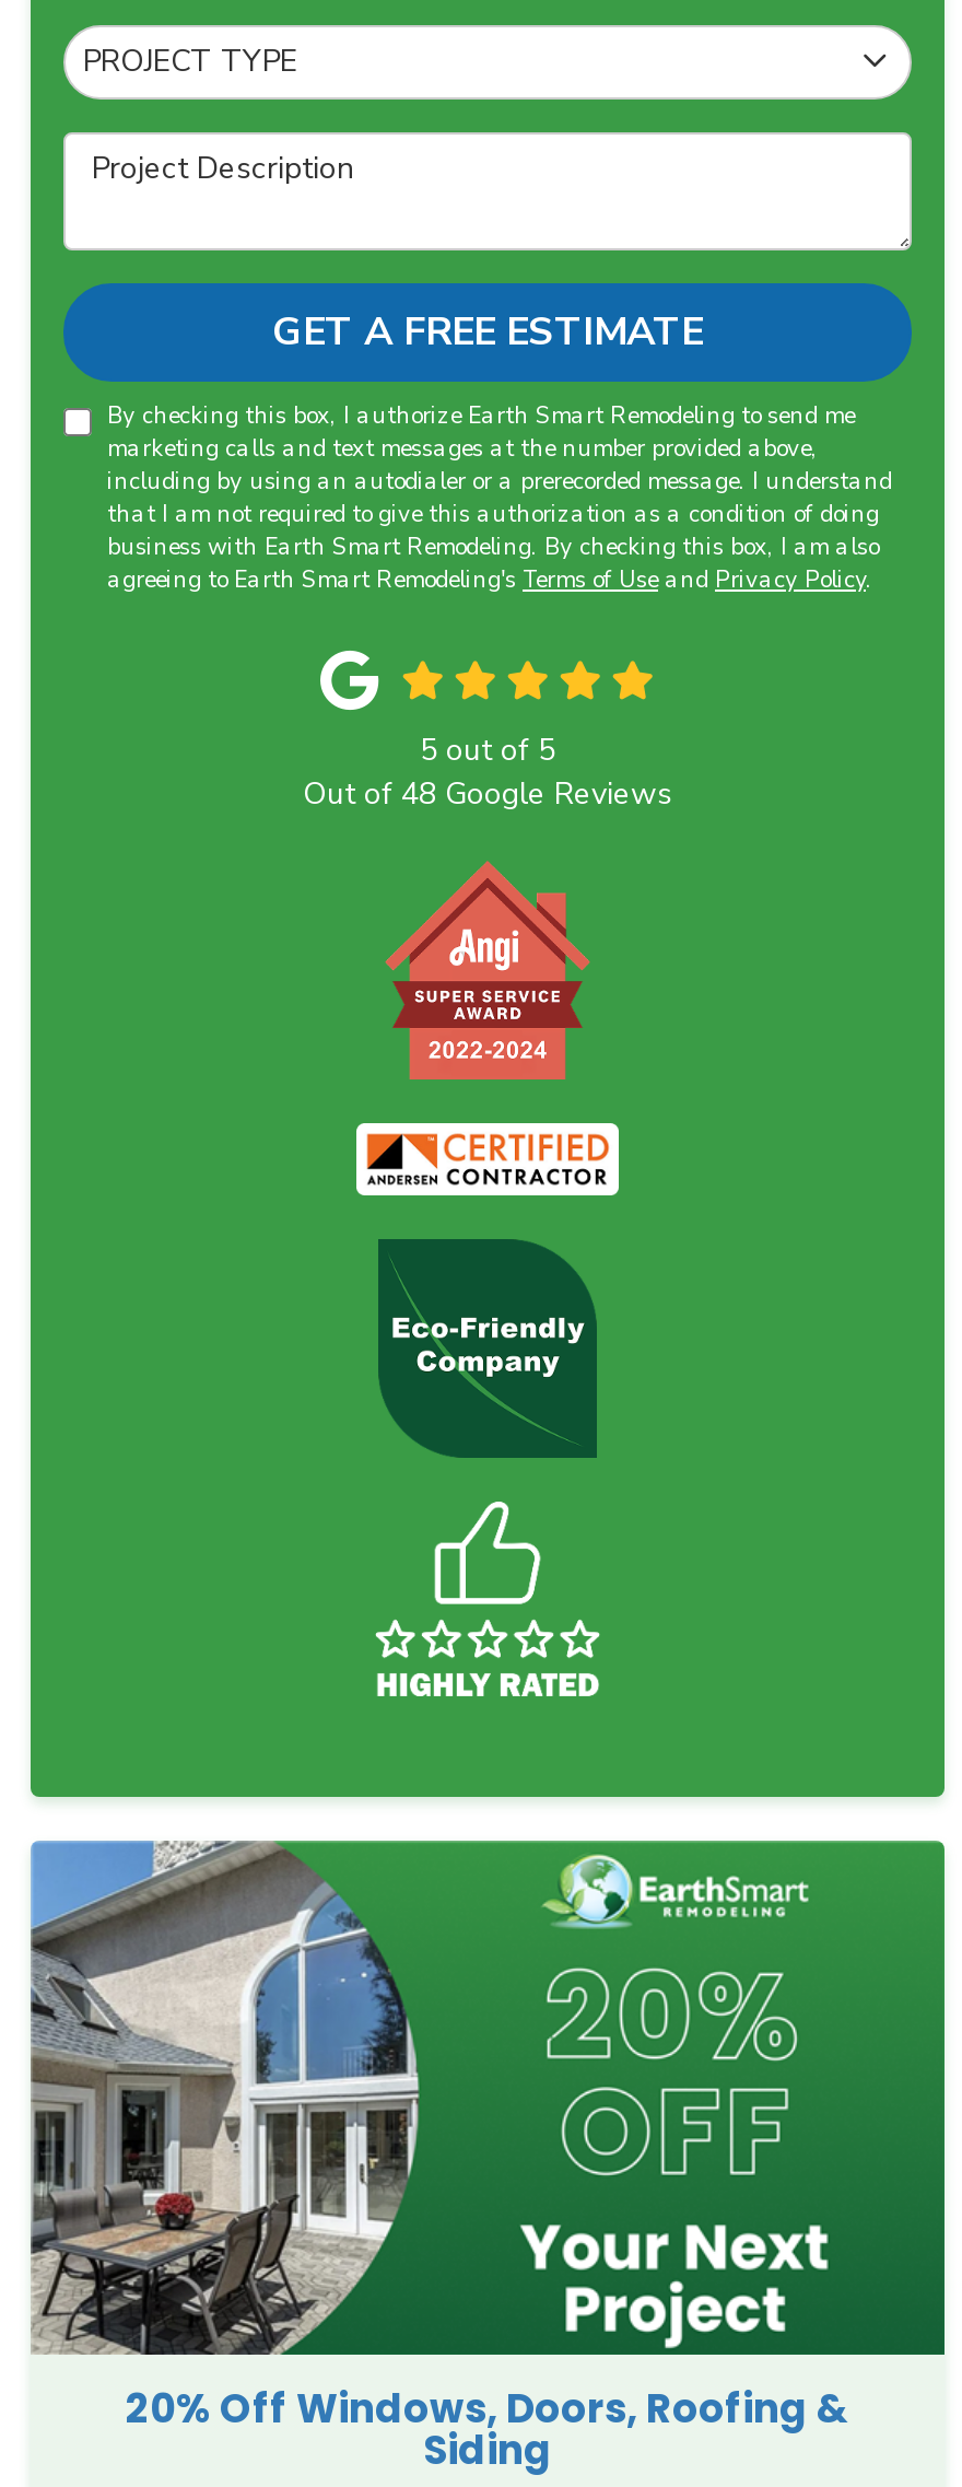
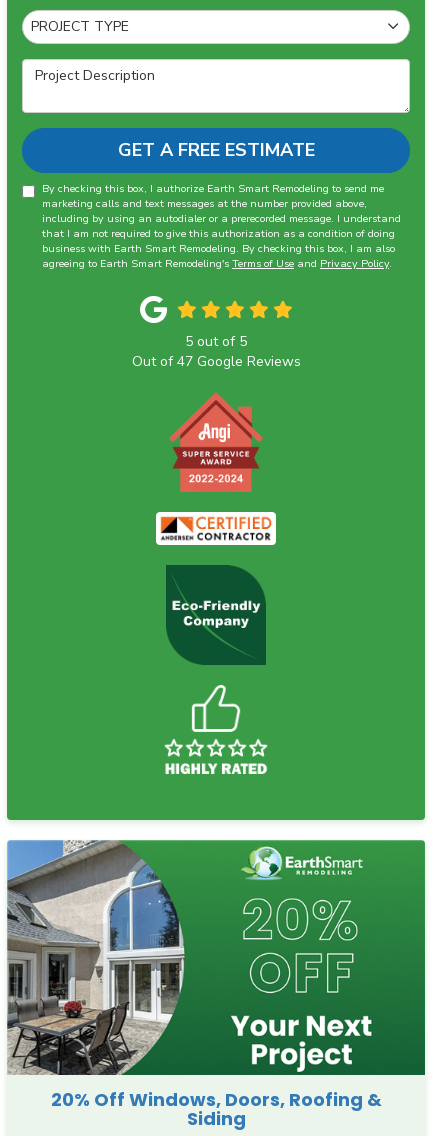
[303,773,672,815] Out of 48 Google Reviews -> [131,352,300,371] Out of 47 Google Reviews

